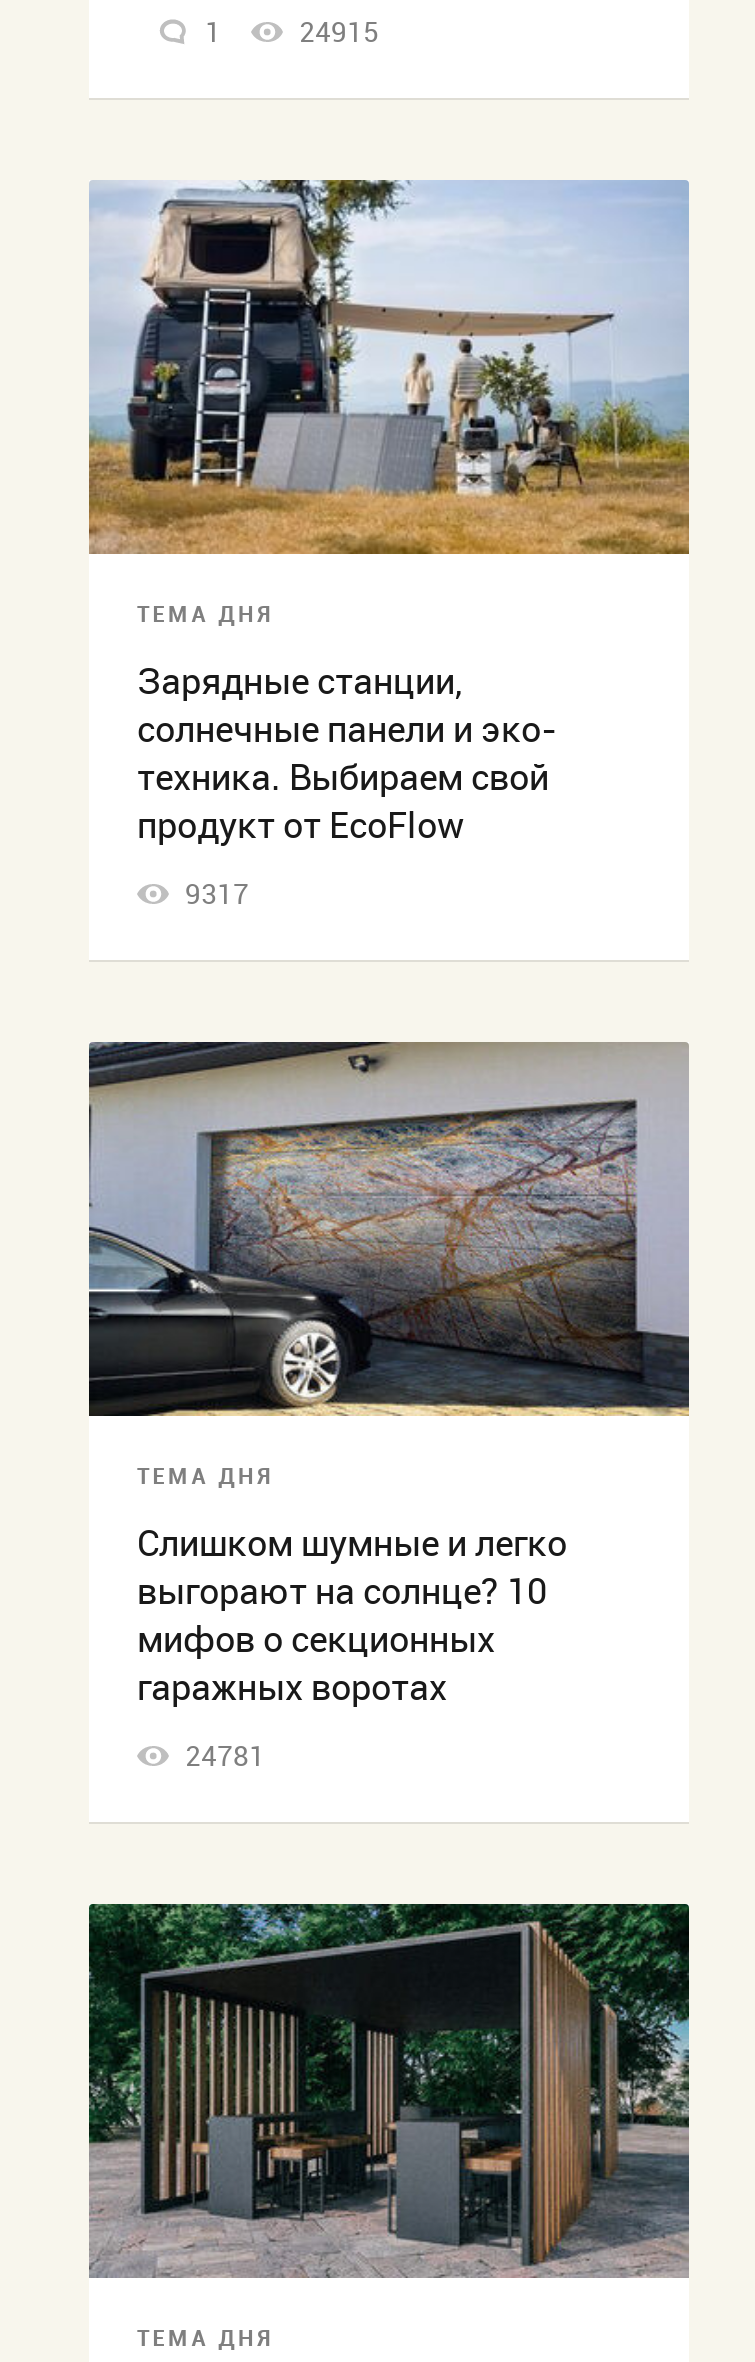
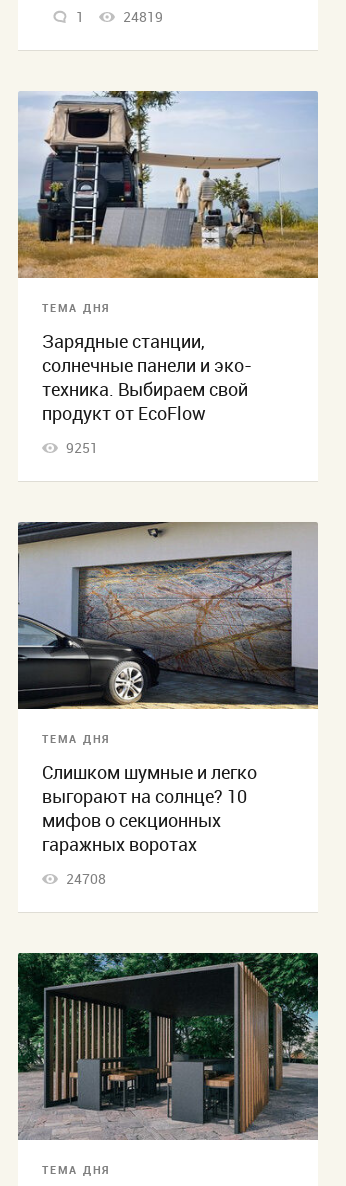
[299,16,379,48] 24915 -> [123,9,163,25] 24819
[185,878,249,910] 9317 -> [66,440,98,456] 9251
[185,1740,265,1772] 24781 -> [66,871,106,887] 24708

